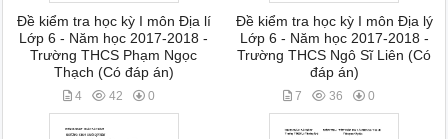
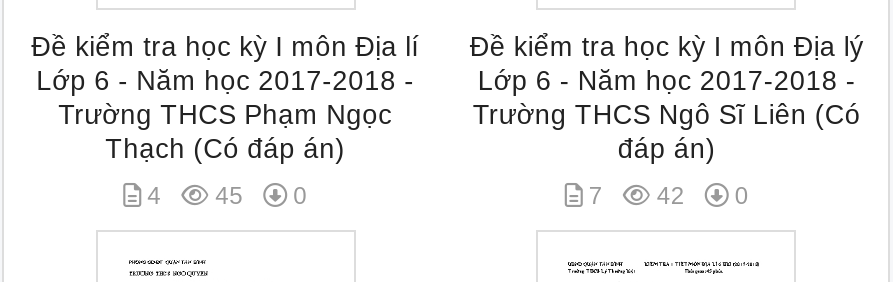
[75,89,155,103] 4 42 0 -> [147,182,307,210] 4 45 0
[295,89,375,103] 7 36 0 -> [589,182,749,210] 7 42 0

